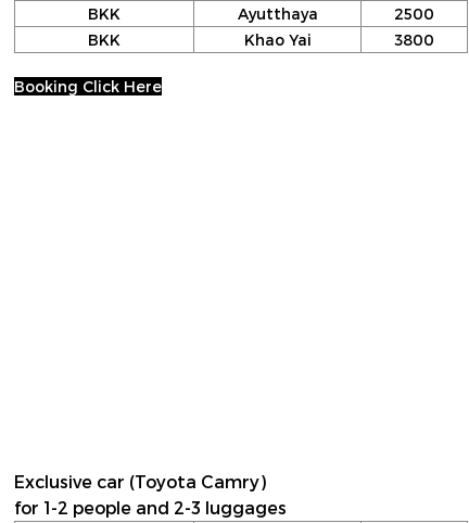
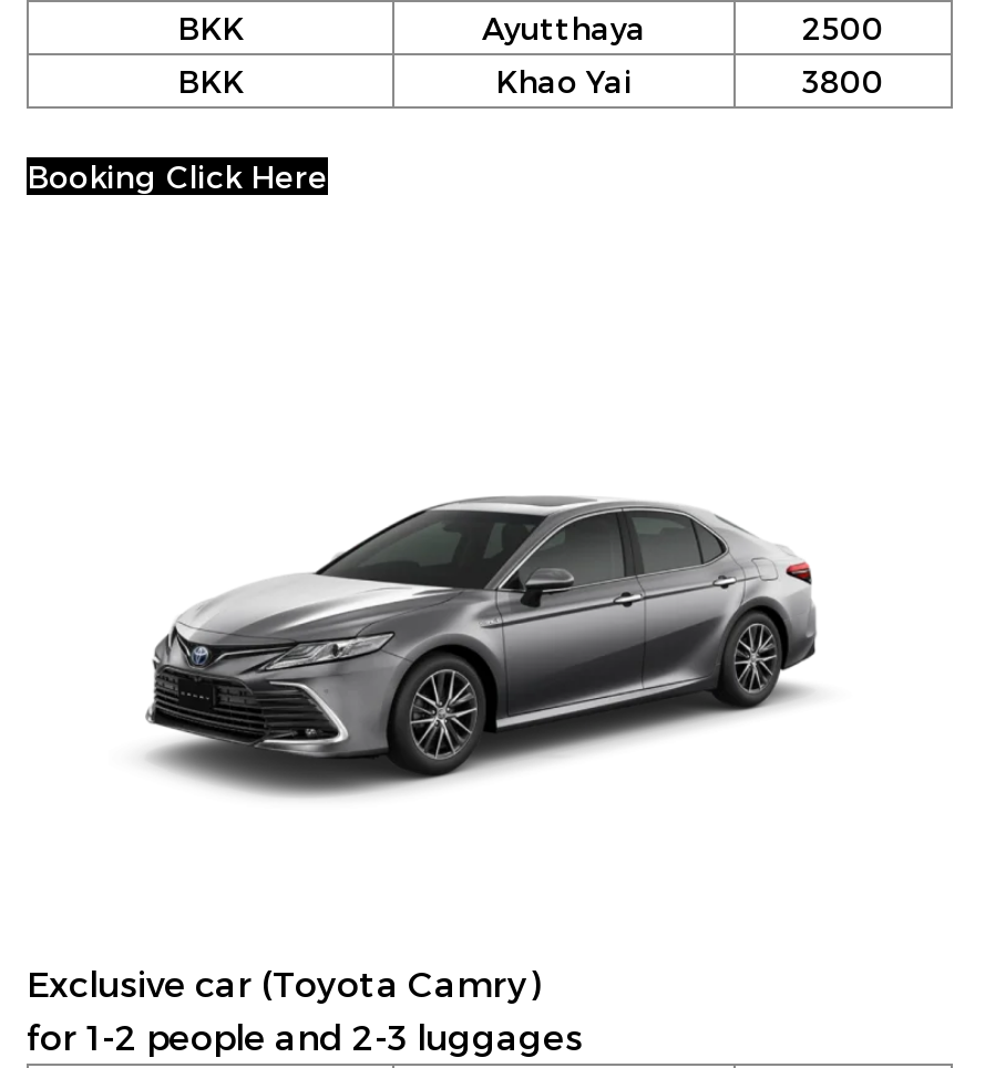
none -> [144,494,818,800] [image]

